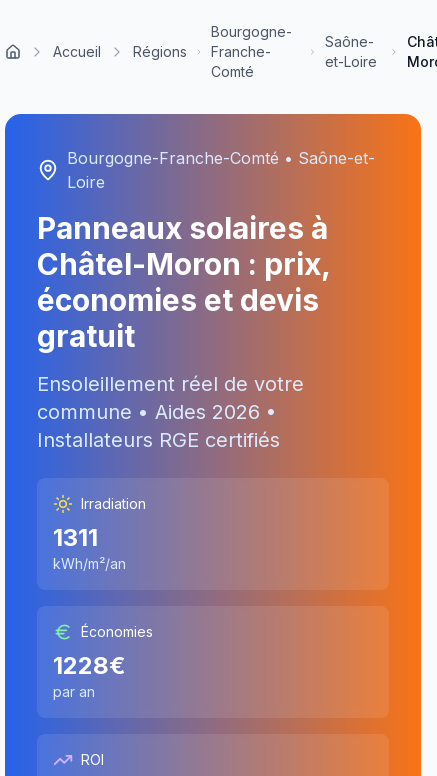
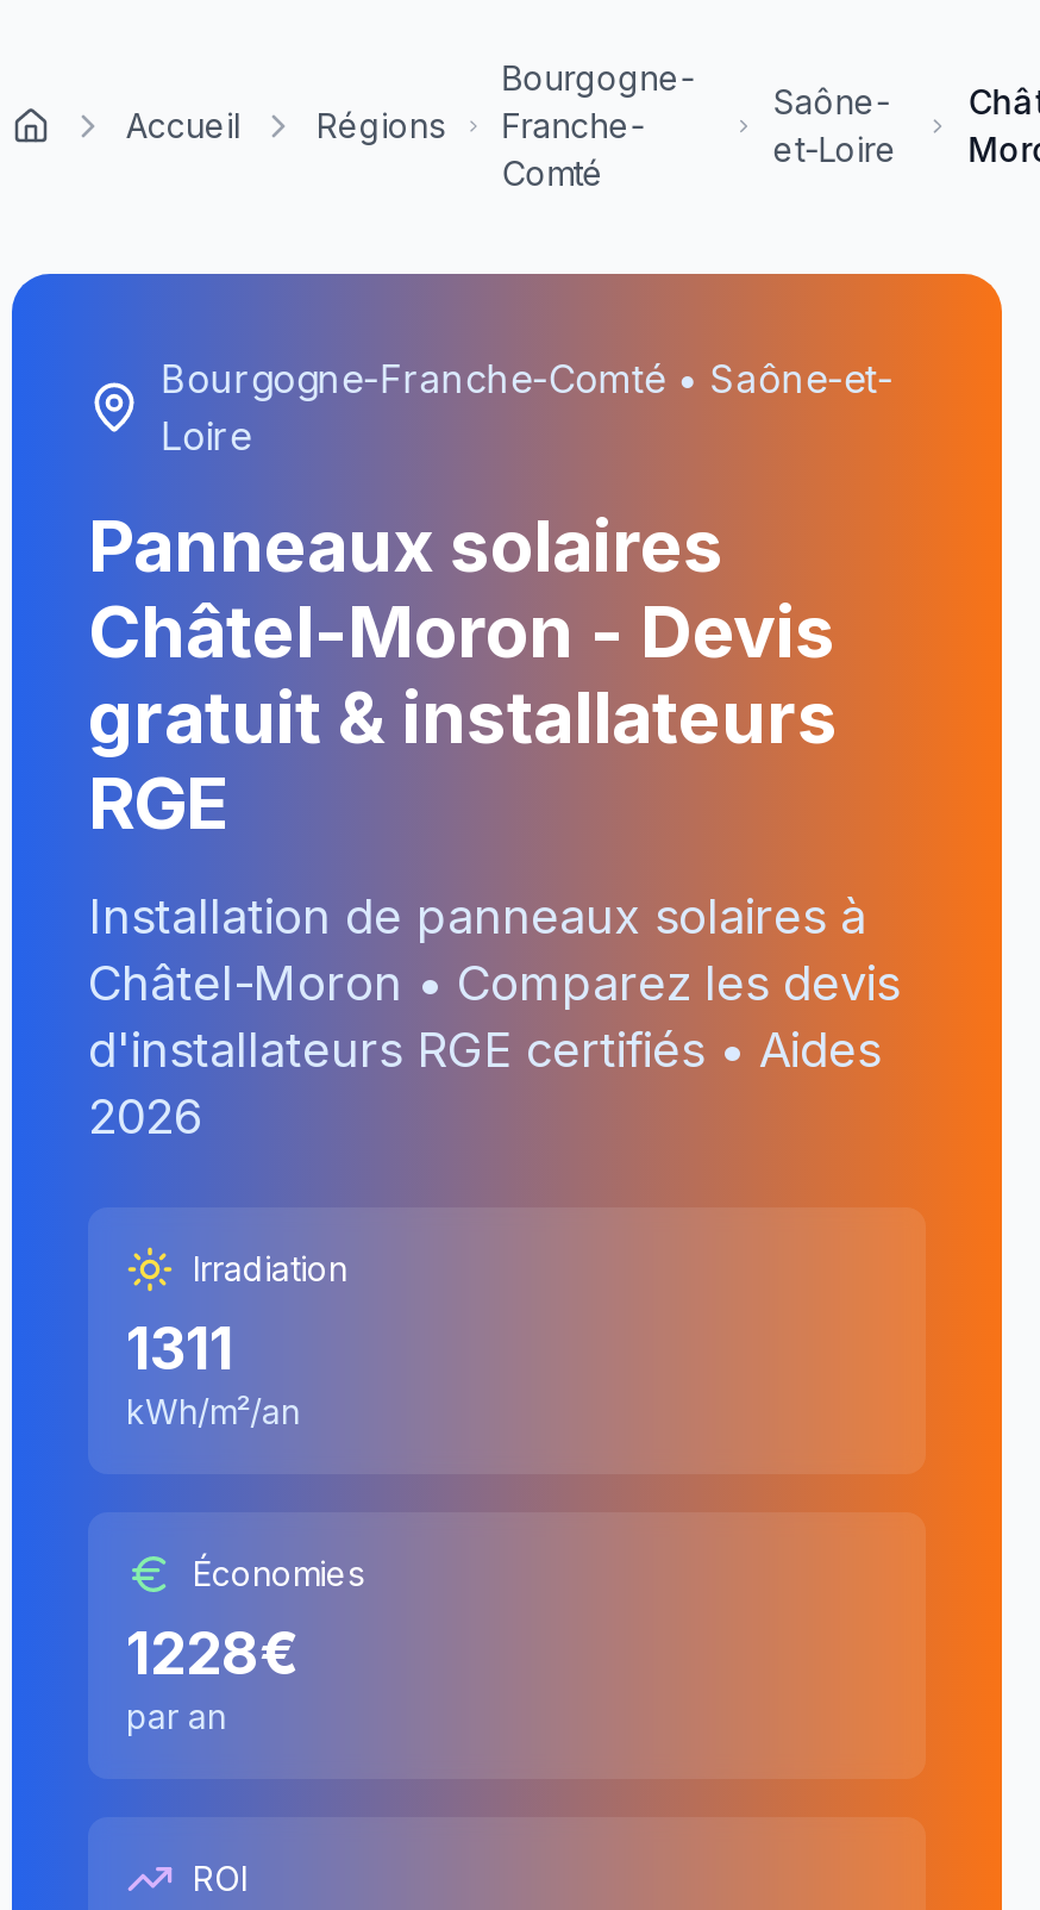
[37,210,330,354] Panneaux solaires à | Châtel-Moron: prix, | économies et devis | gratuit -> [88,503,838,845] Panneaux solaires | Châtel-Moron - Devis | gratuit & installateurs | RGE
[37,372,304,452] Ensoleillement réel de votre | commune • Aides 2026 • | Installateurs RGE certifiés -> [88,888,900,1146] Installation de panneaux solaires à | Châtel-Moron • Comparez les devis | d'installateurs RGE certifiés • Aides | 2026

